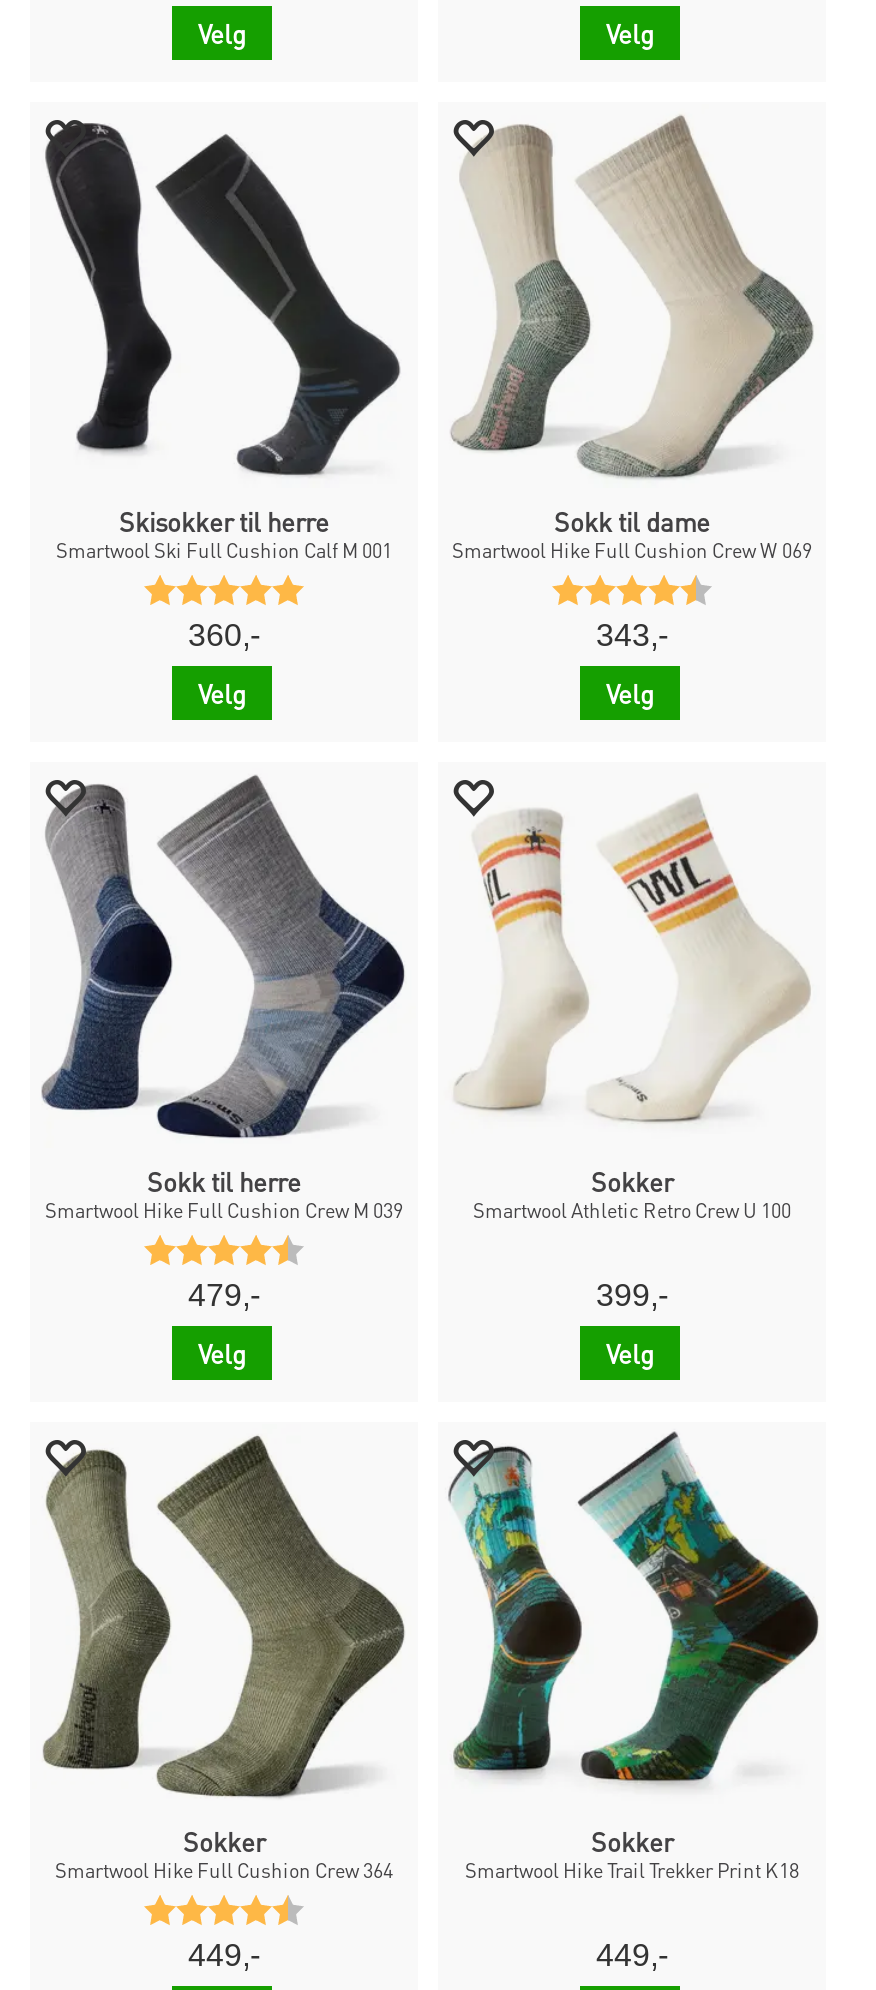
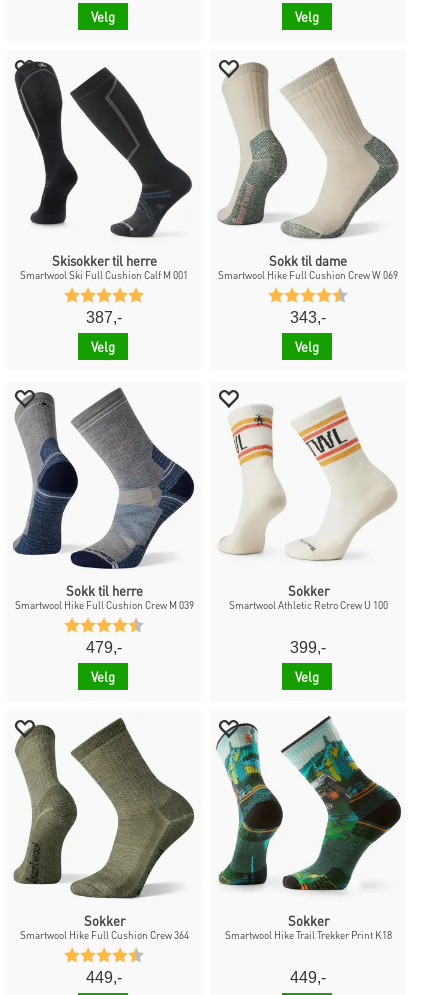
[188,619,260,653] 360,- -> [86,309,122,326] 387,-

